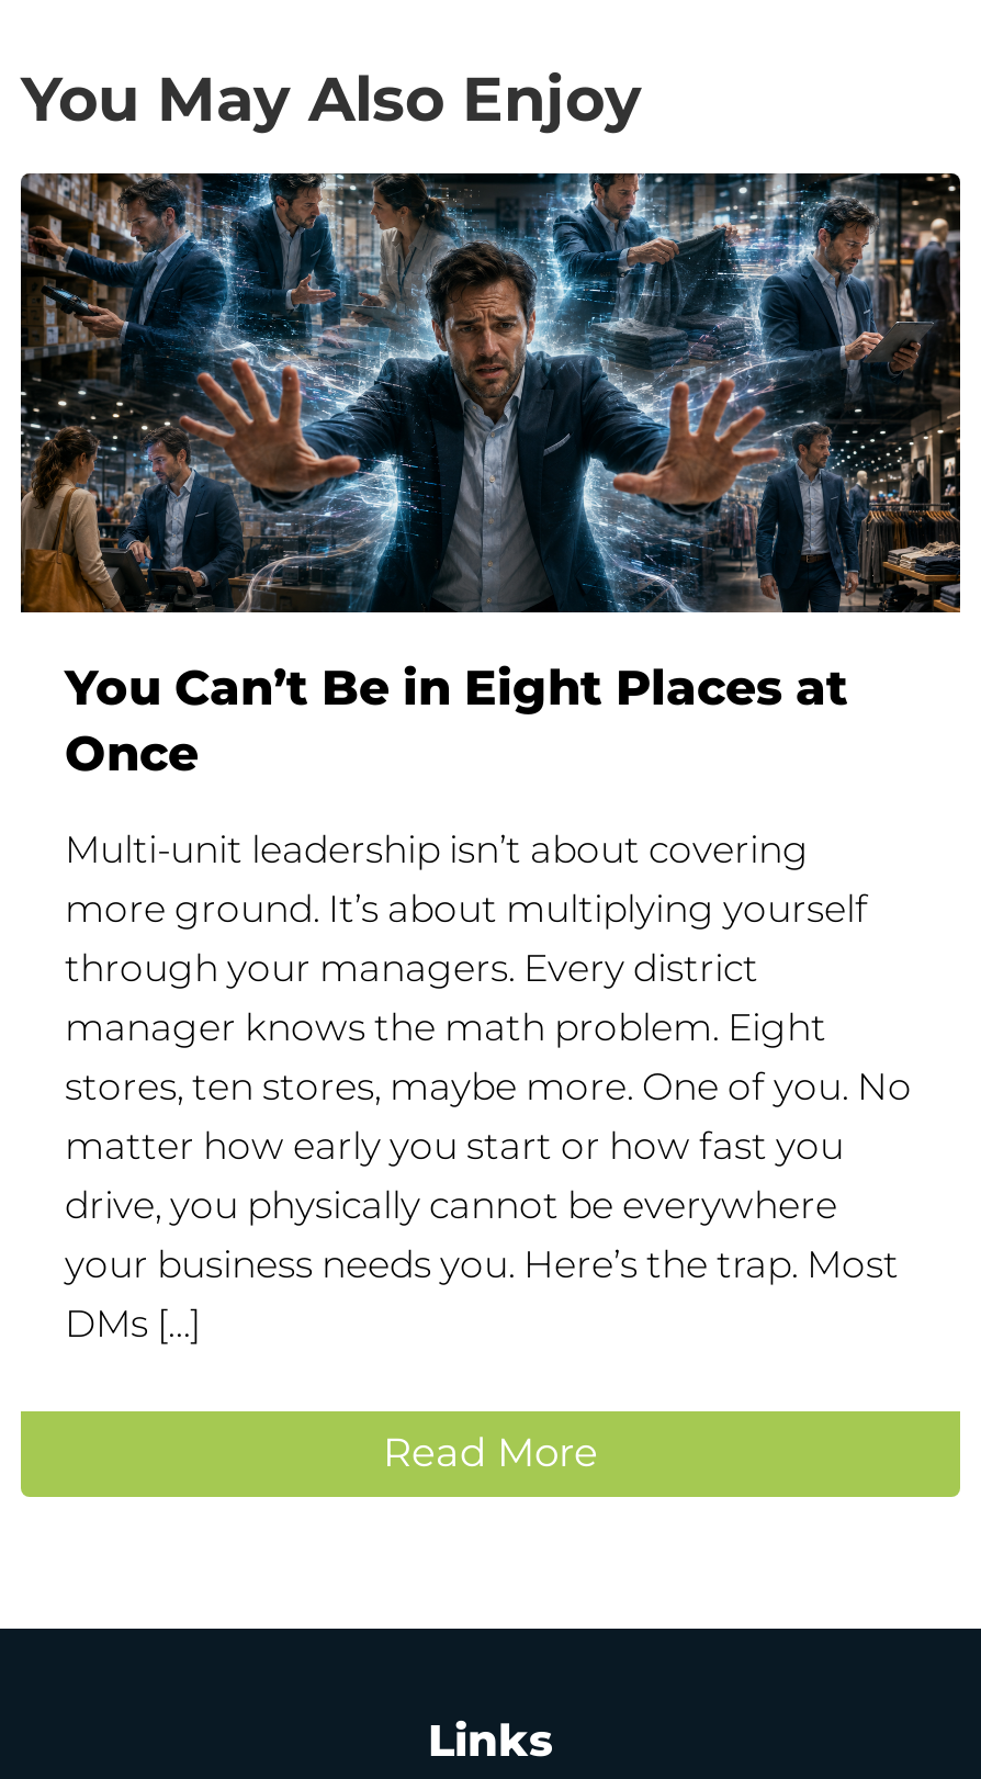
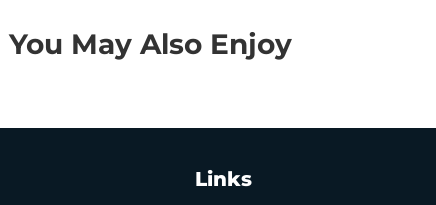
[19,171,962,1477] [image] | You Can’t Be in Eight Places at | Once | Multi-unit leadership isn’t about covering | more ground. It’s about multiplying yourself | through your managers. Every district | manager knows the math problem. Eight | stores, ten stores, maybe more. One of you. No | matter how early you start or how fast you | drive, you physically cannot be everywhere | your business needs you. Here’s the trap. Most | DMs […] | Read More -> none

